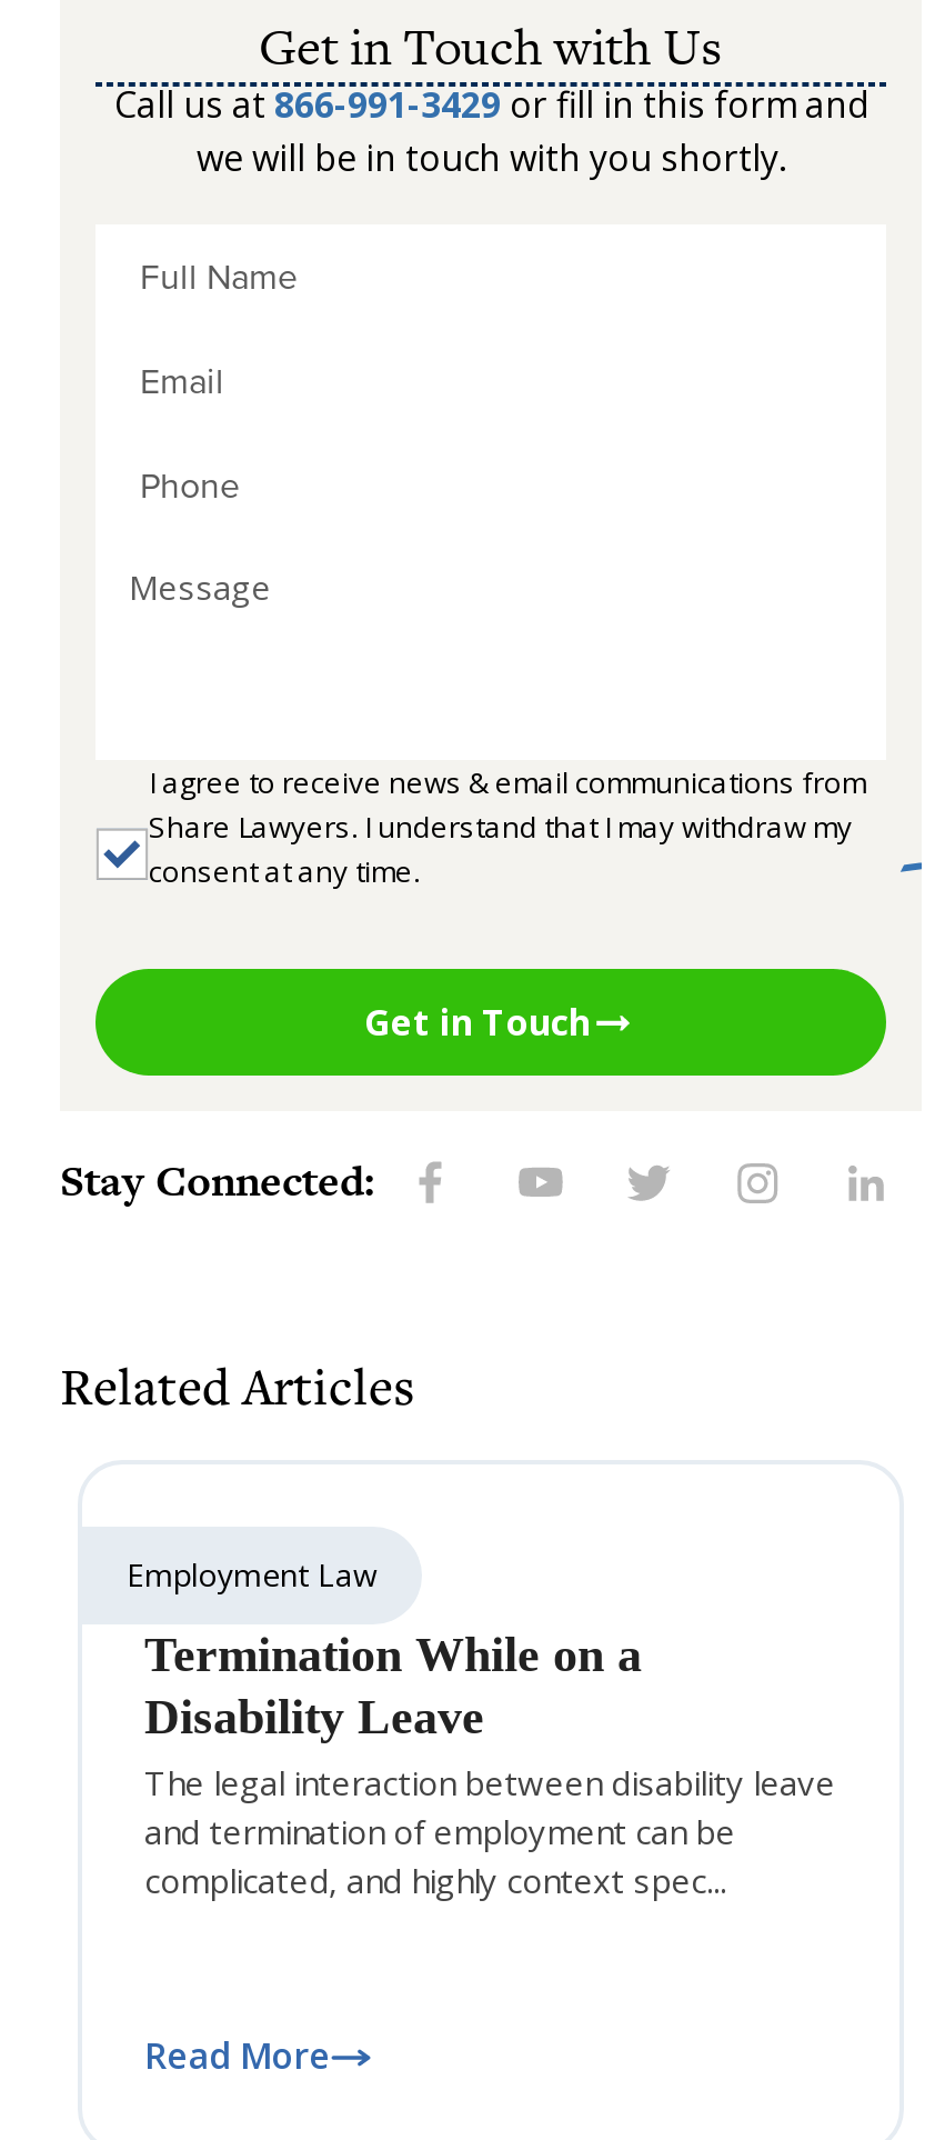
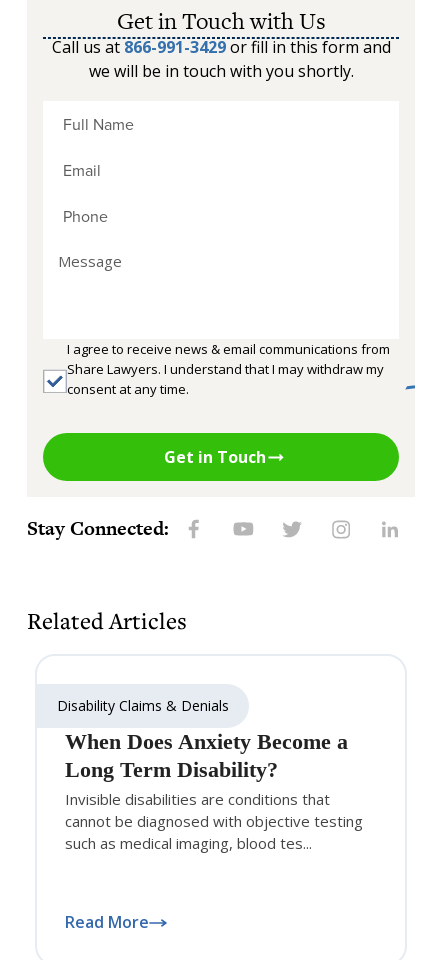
[127,1554,378,1596] Employment Law -> [57,696,229,715] Disability Claims & Denials
[144,1628,835,1903] Termination While on a | Disability Leave | The legal interaction between disability leave | and termination of employment can be | complicated, and highly context spec... -> [65,729,363,853] When Does Anxiety Become a | Long Term Disability? | Invisible disabilities are conditions that | cannot be diagnosed with objective testing | such as medical imaging, blood tes...

